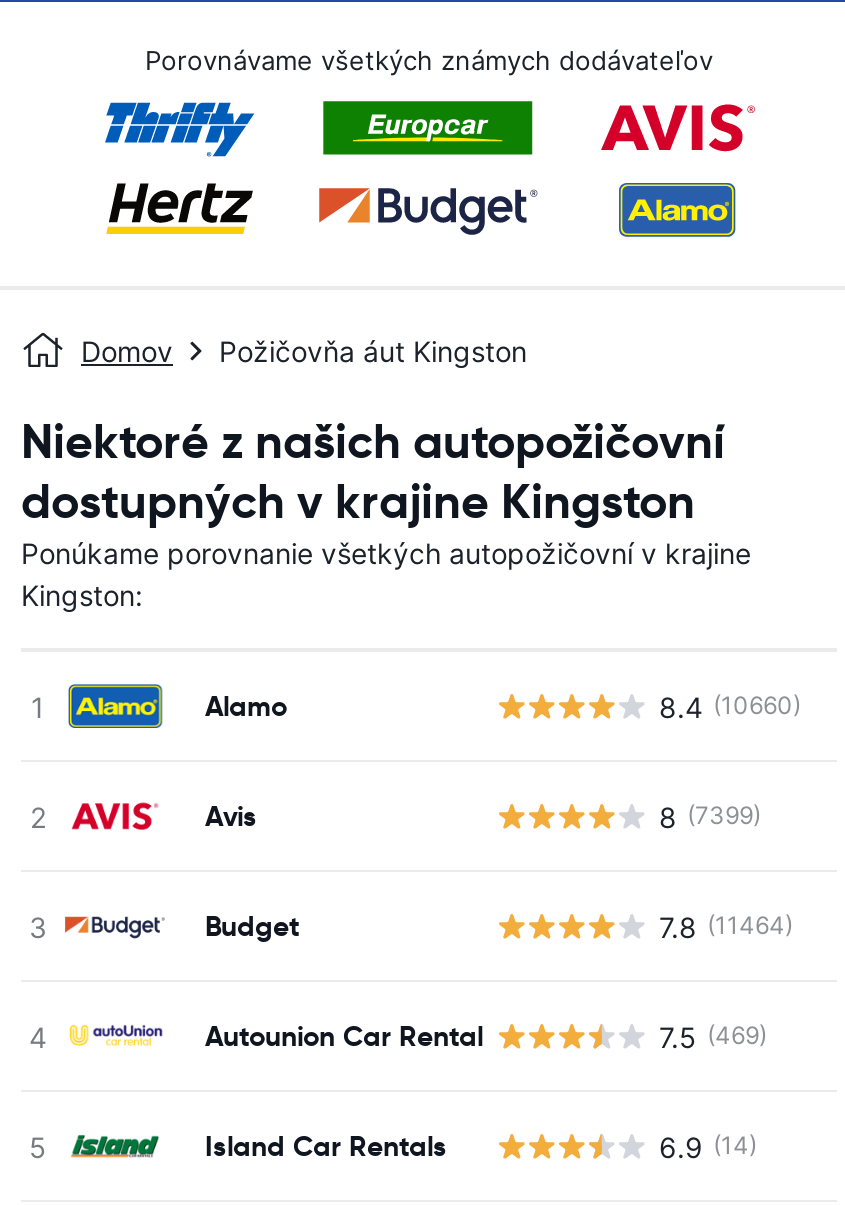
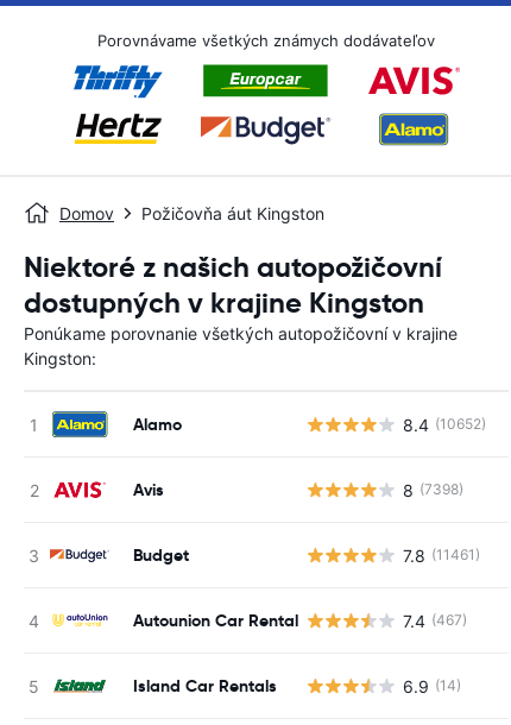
[659,689,801,723] 8.4 (10660) -> [403,414,486,434] 8.4 (10652)
[659,799,761,833] 8 (7399) -> [403,480,463,500] 8 (7398)
[659,909,793,943] 7.8 (11464) -> [403,545,480,565] 7.8 (11461)
[659,1019,767,1053] 7.5 (469) -> [403,610,467,631] 7.4 (467)

